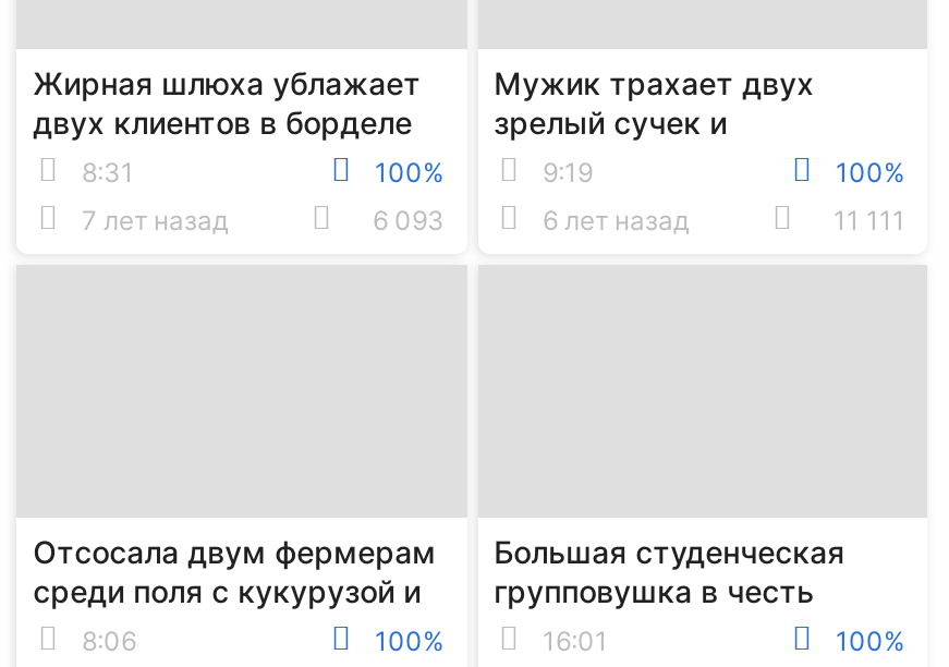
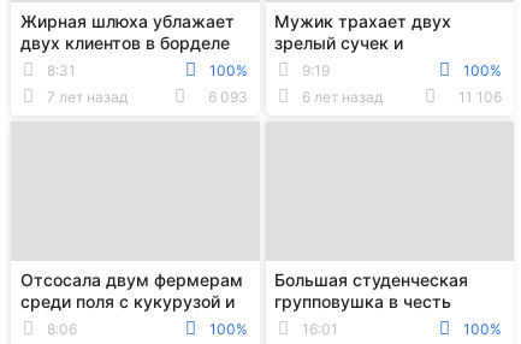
[834,203,905,235] 11 111 -> [458,87,502,105] 11 106

